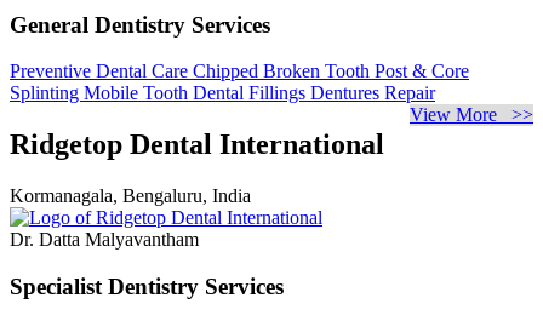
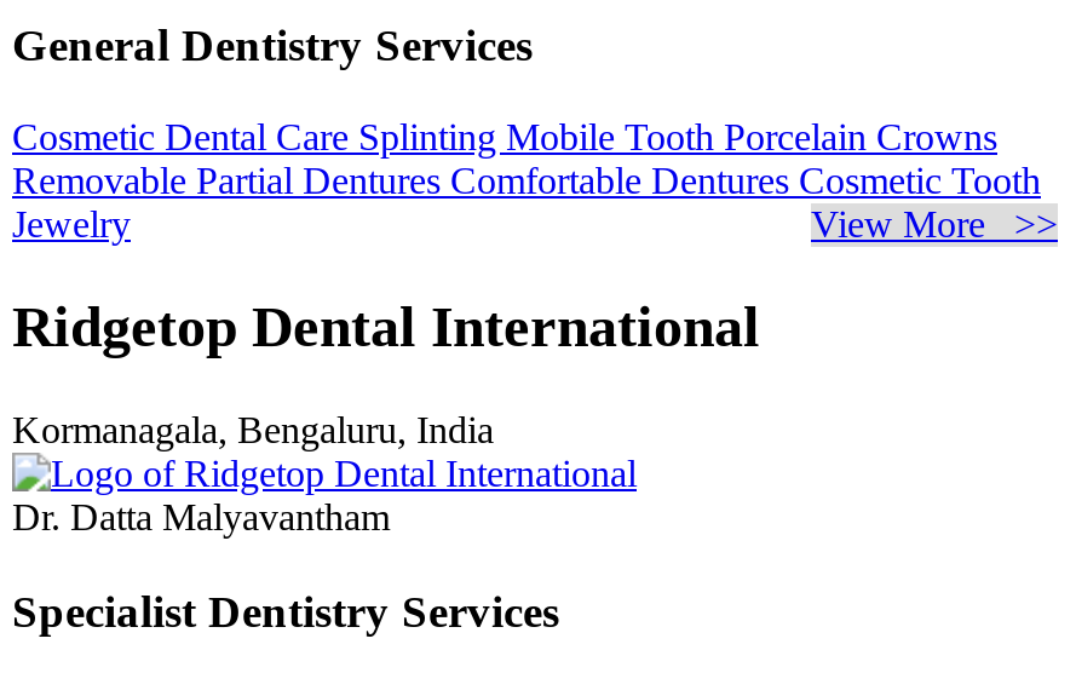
[10,61,469,103] Preventive Dental Care Chipped Broken Tooth Post & Core | Splinting Mobile Tooth Dental Fillings Dentures Repair -> [12,117,1041,245] Cosmetic Dental Care Splinting Mobile Tooth Porcelain Crowns | Removable Partial Dentures Comfortable Dentures Cosmetic Tooth | Jewelry

